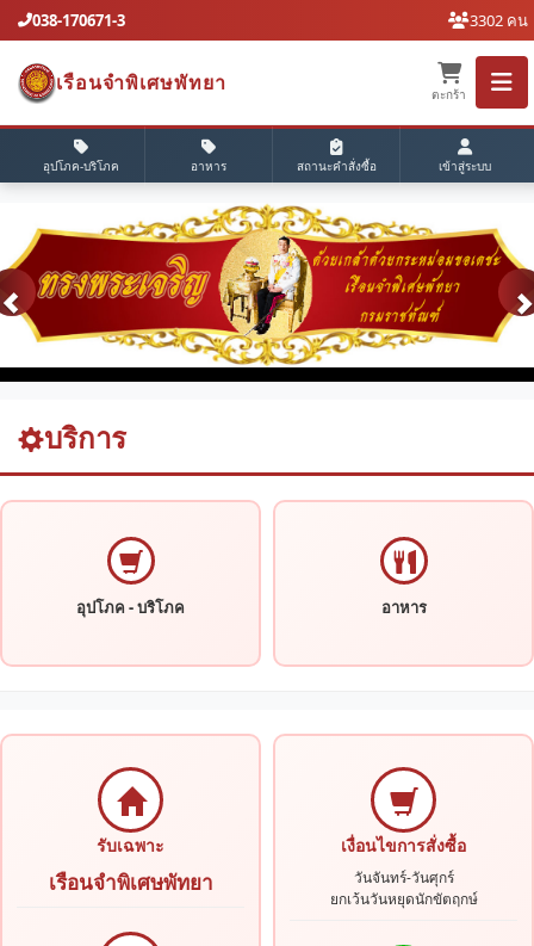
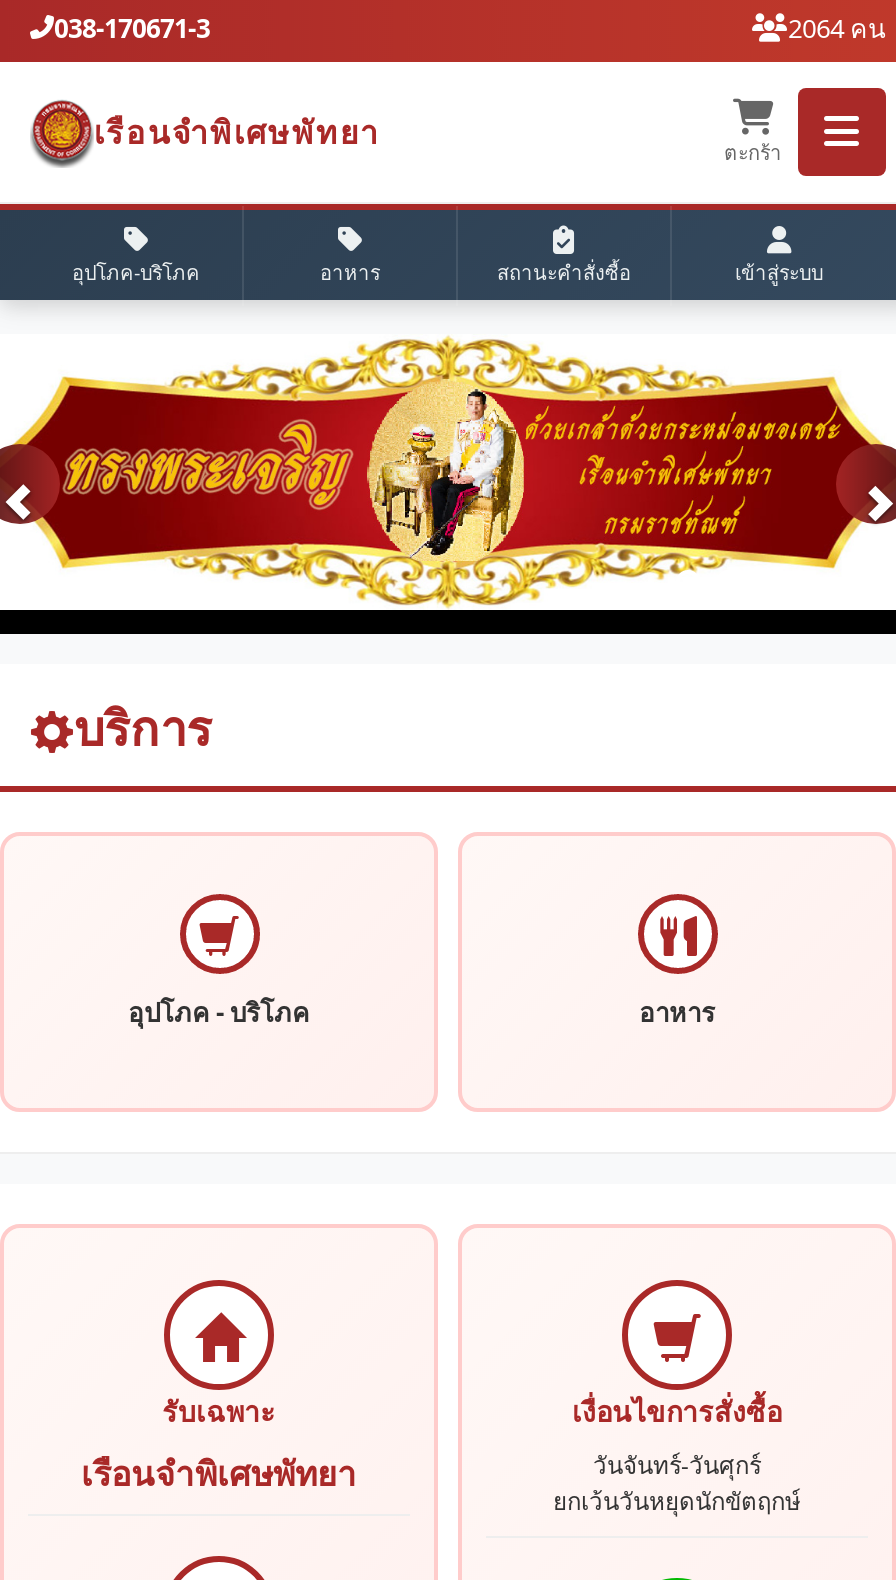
[470,10,528,31] 3302 คน -> [788,10,886,46] 2064 คน

